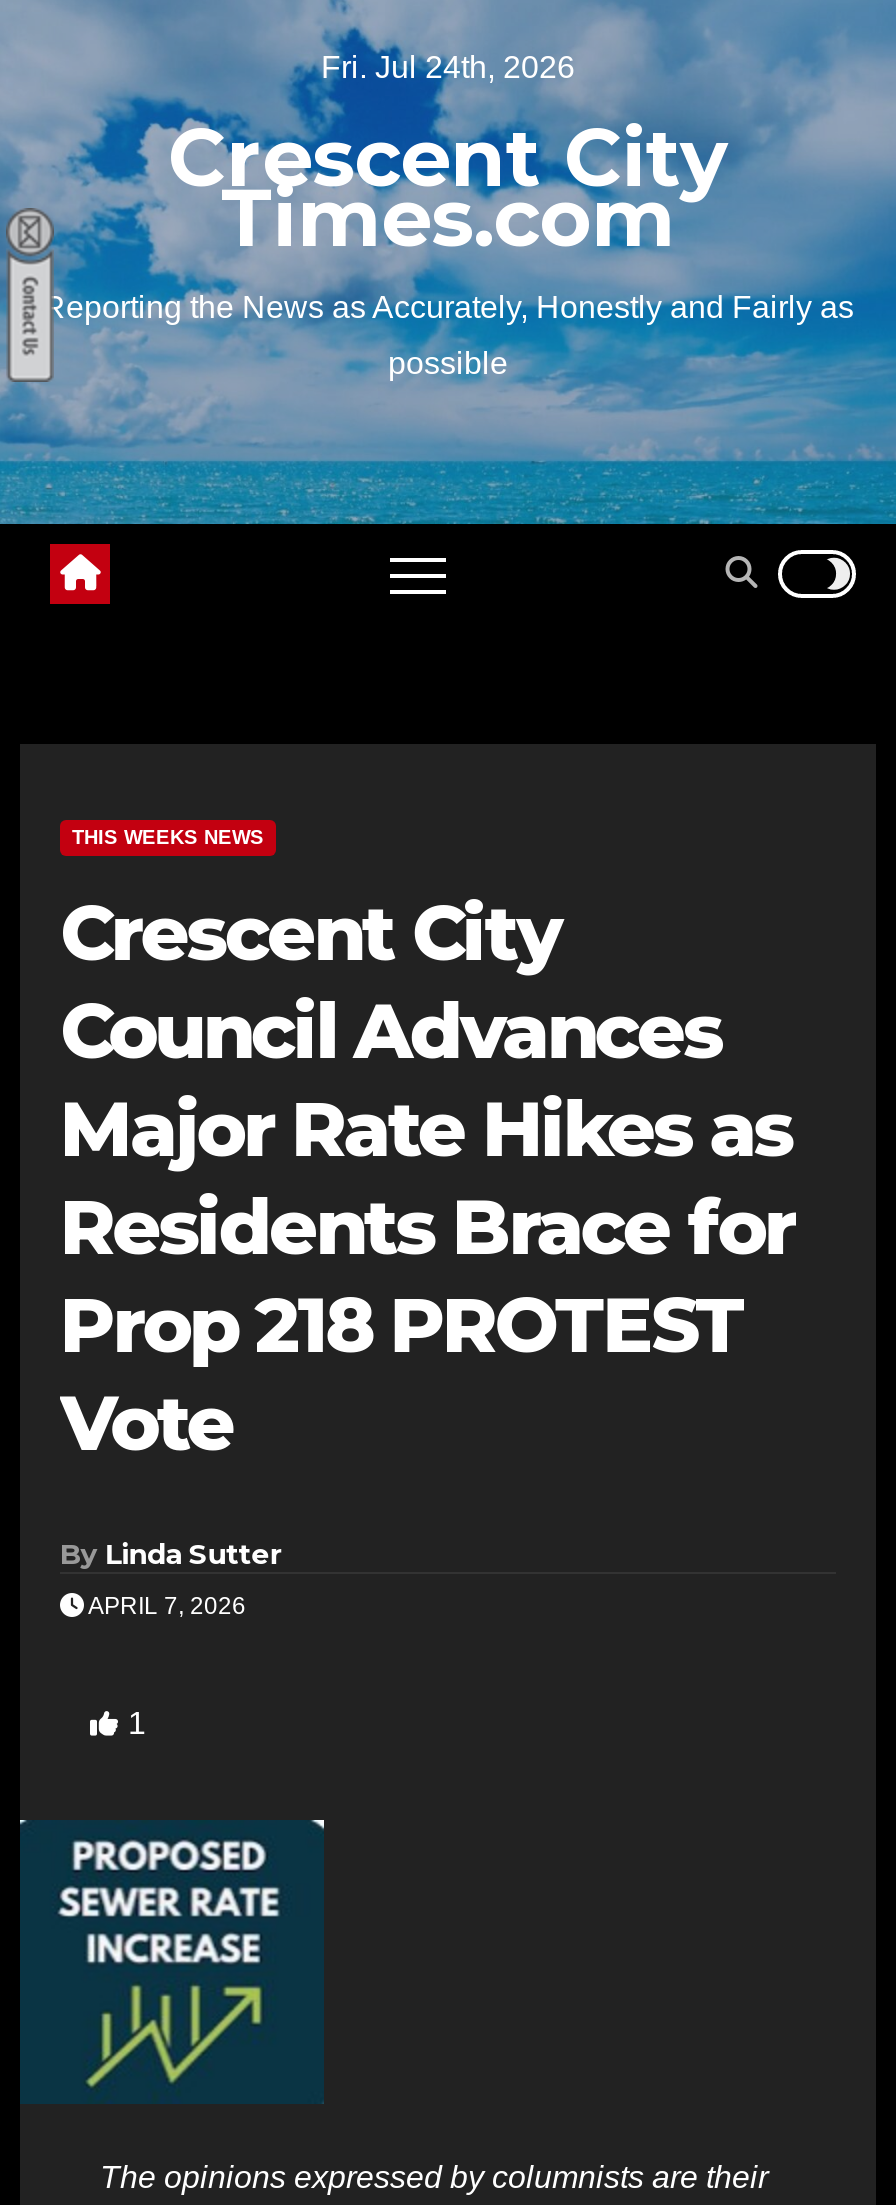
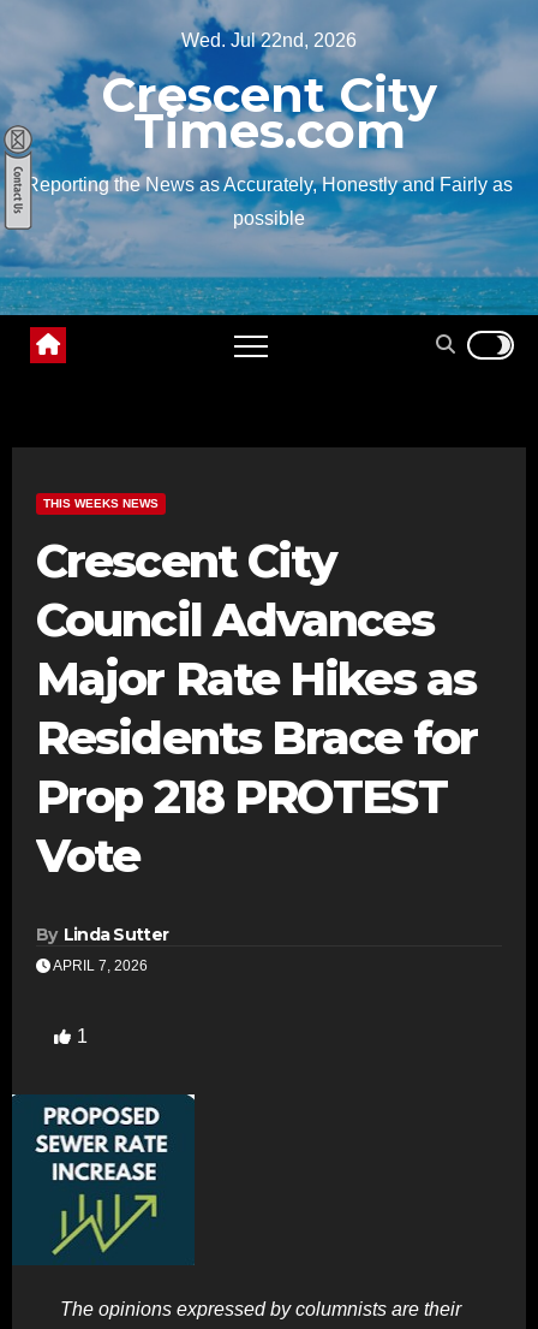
[321,50,575,84] Fri. Jul 24th, 2026 -> [181,30,357,51] Wed. Jul 22nd, 2026

